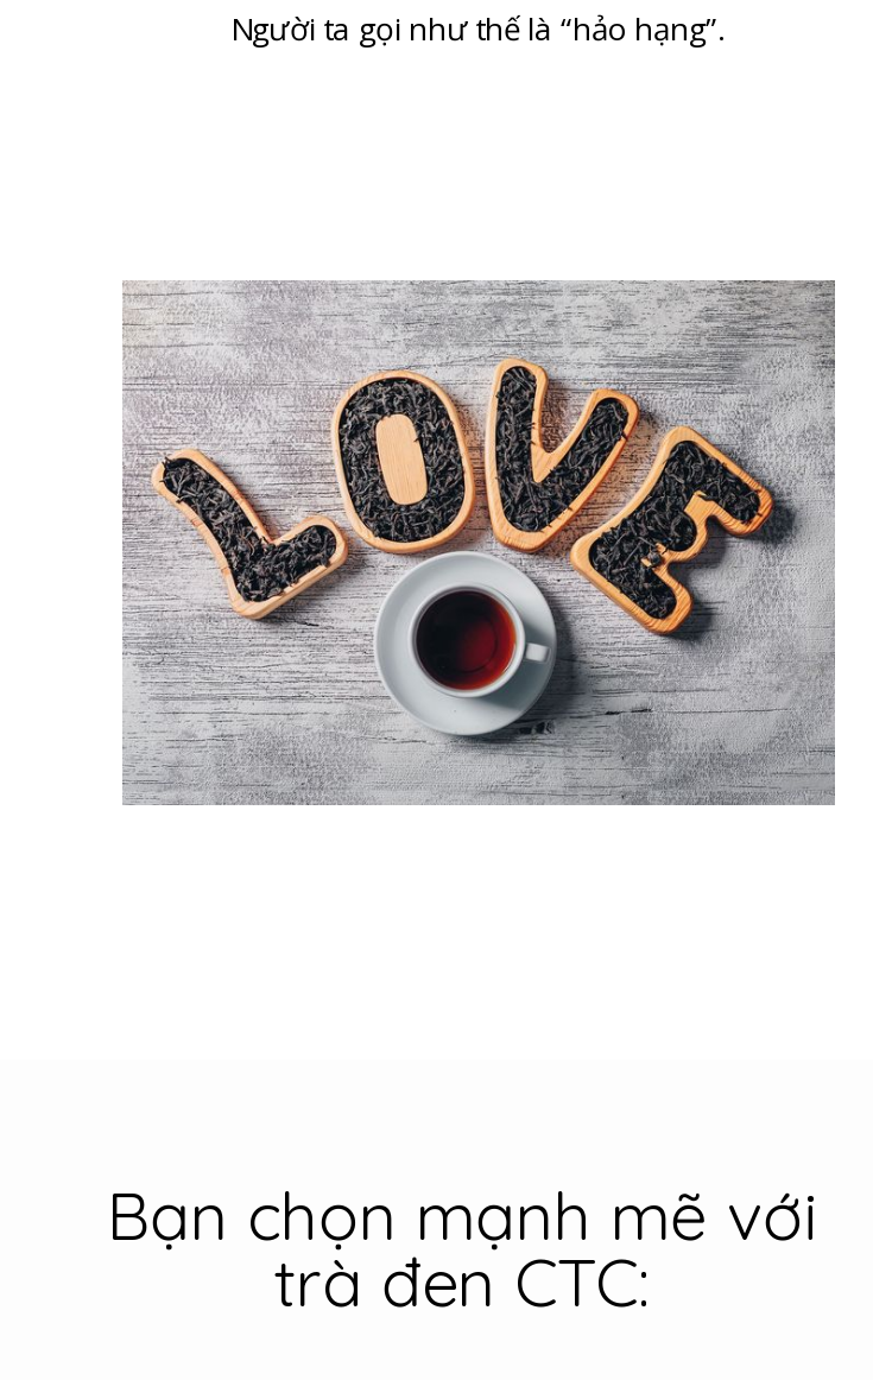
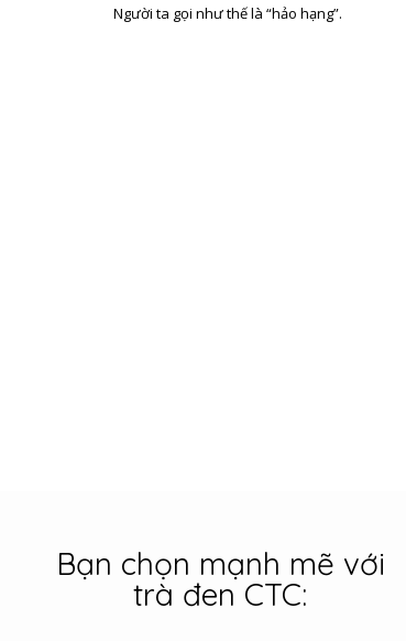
[120,278,837,808] [image] -> none

